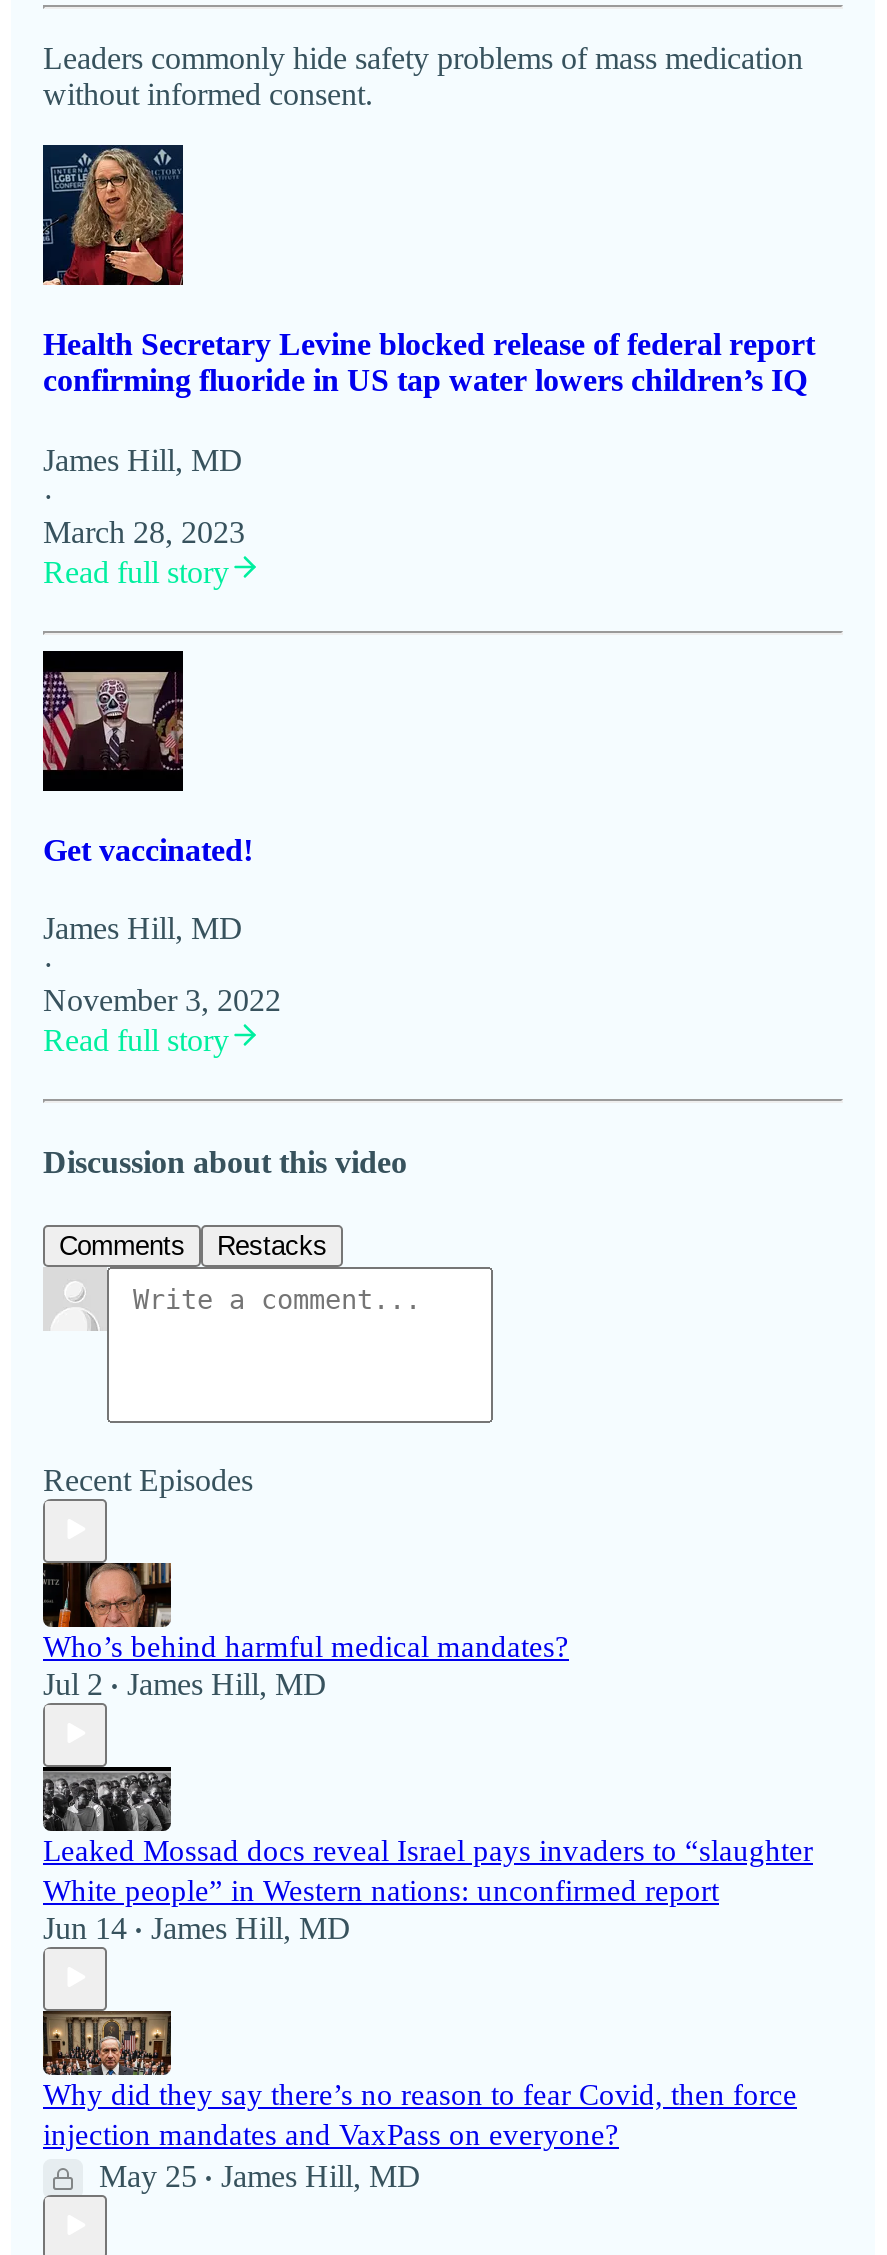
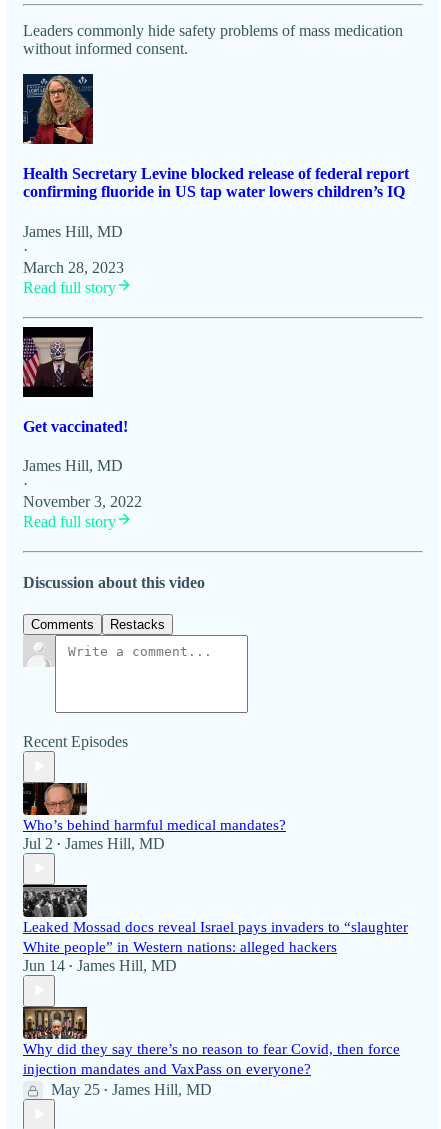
[43,1874,719,1906] White people” in Western nations: unconfirmed report -> [23,939,337,955] White people” in Western nations: alleged hackers

